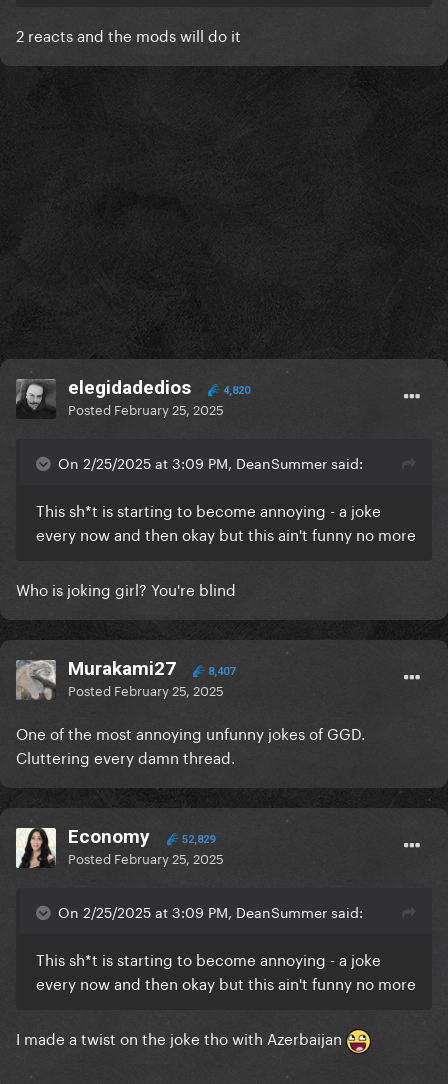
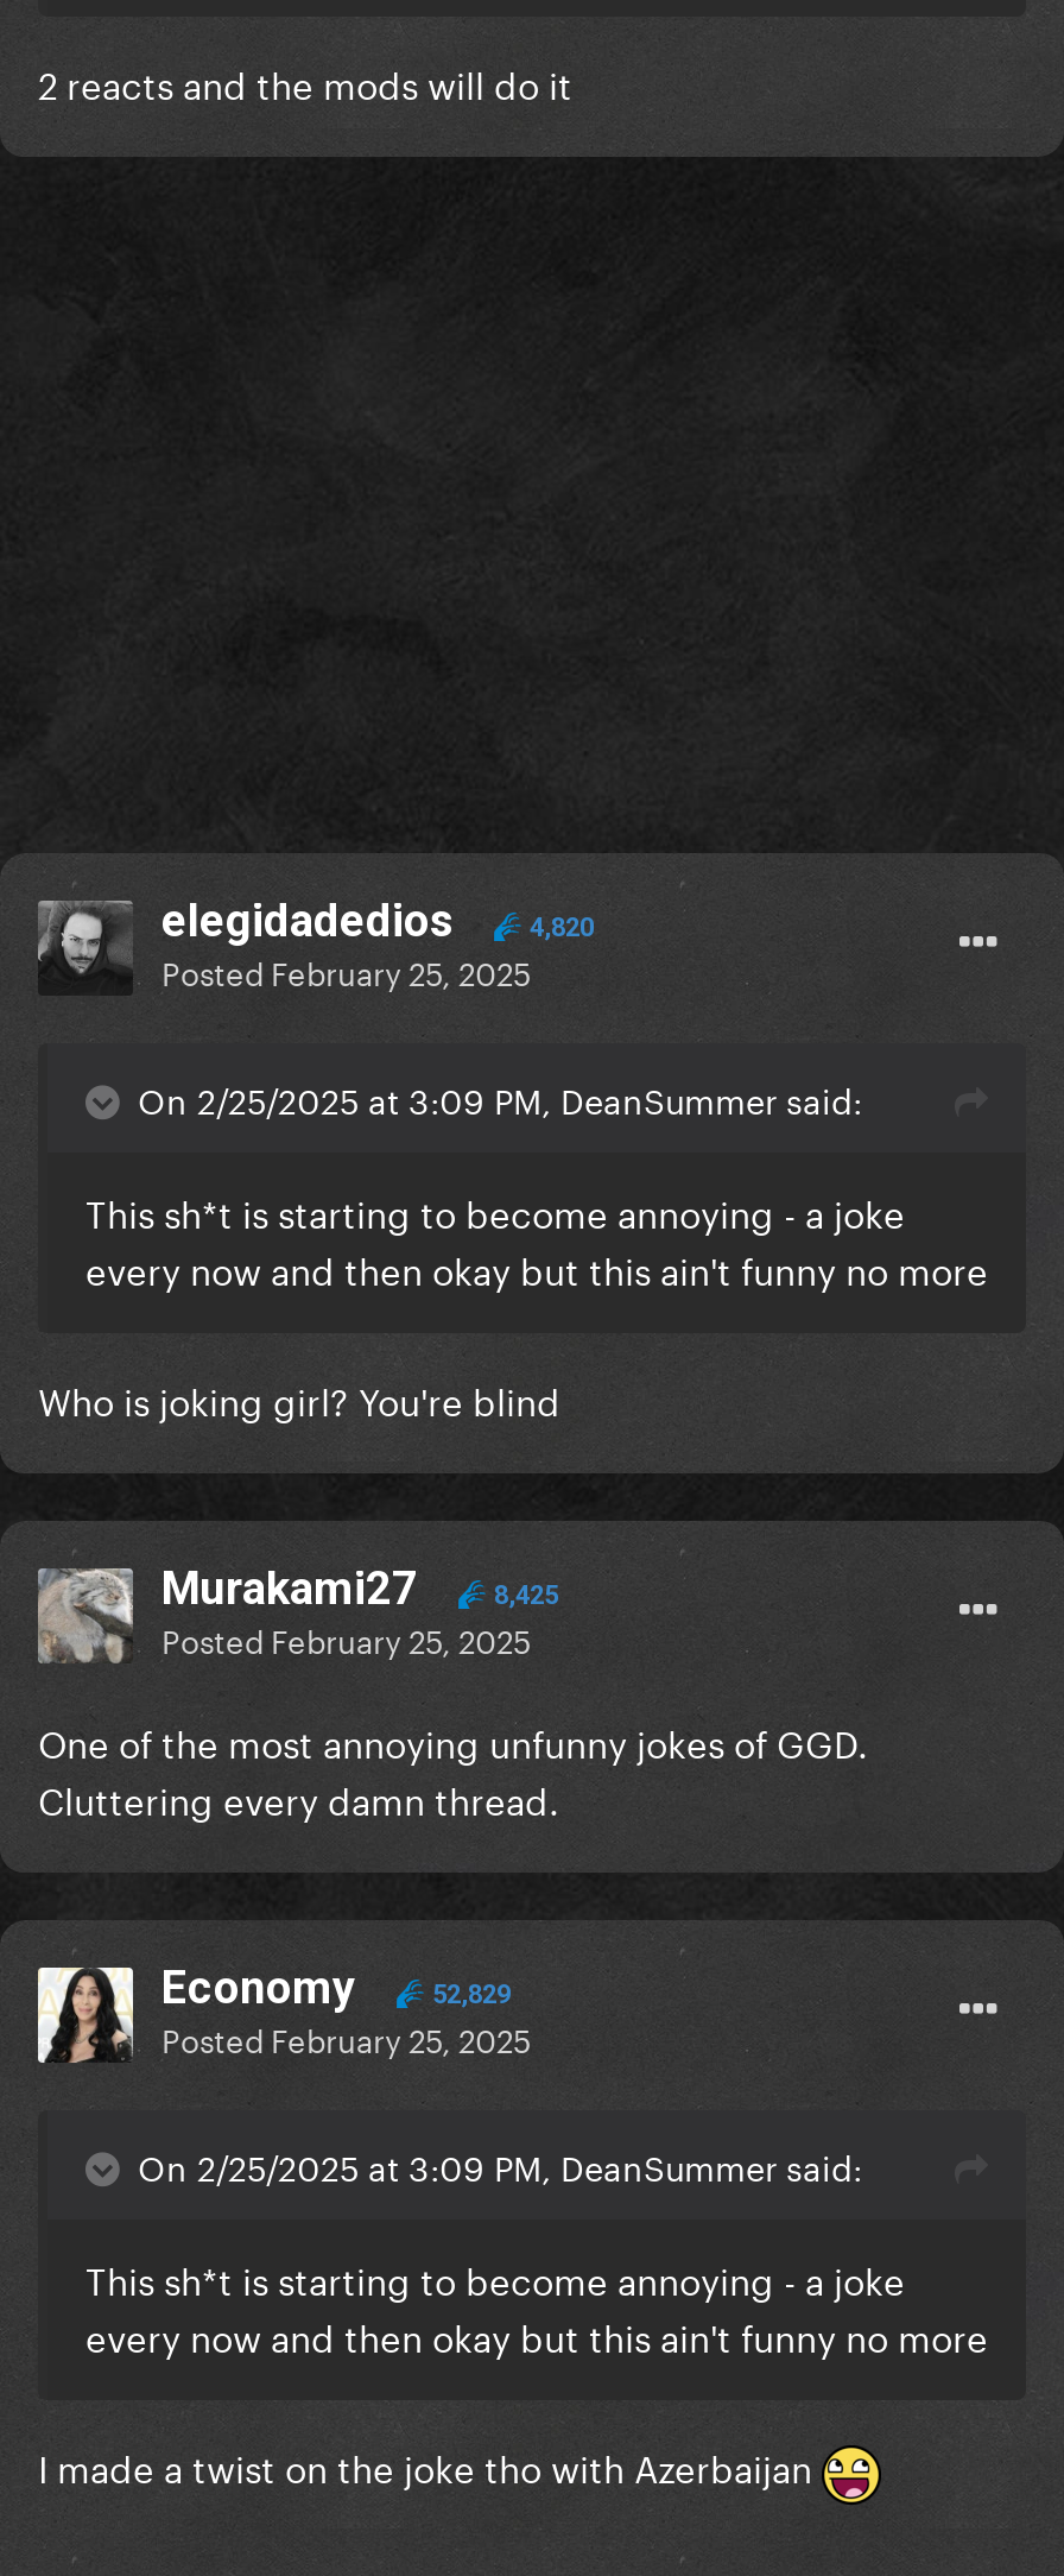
[205,665,235,678] 8,407 -> [487,1581,558,1612] 8,425

